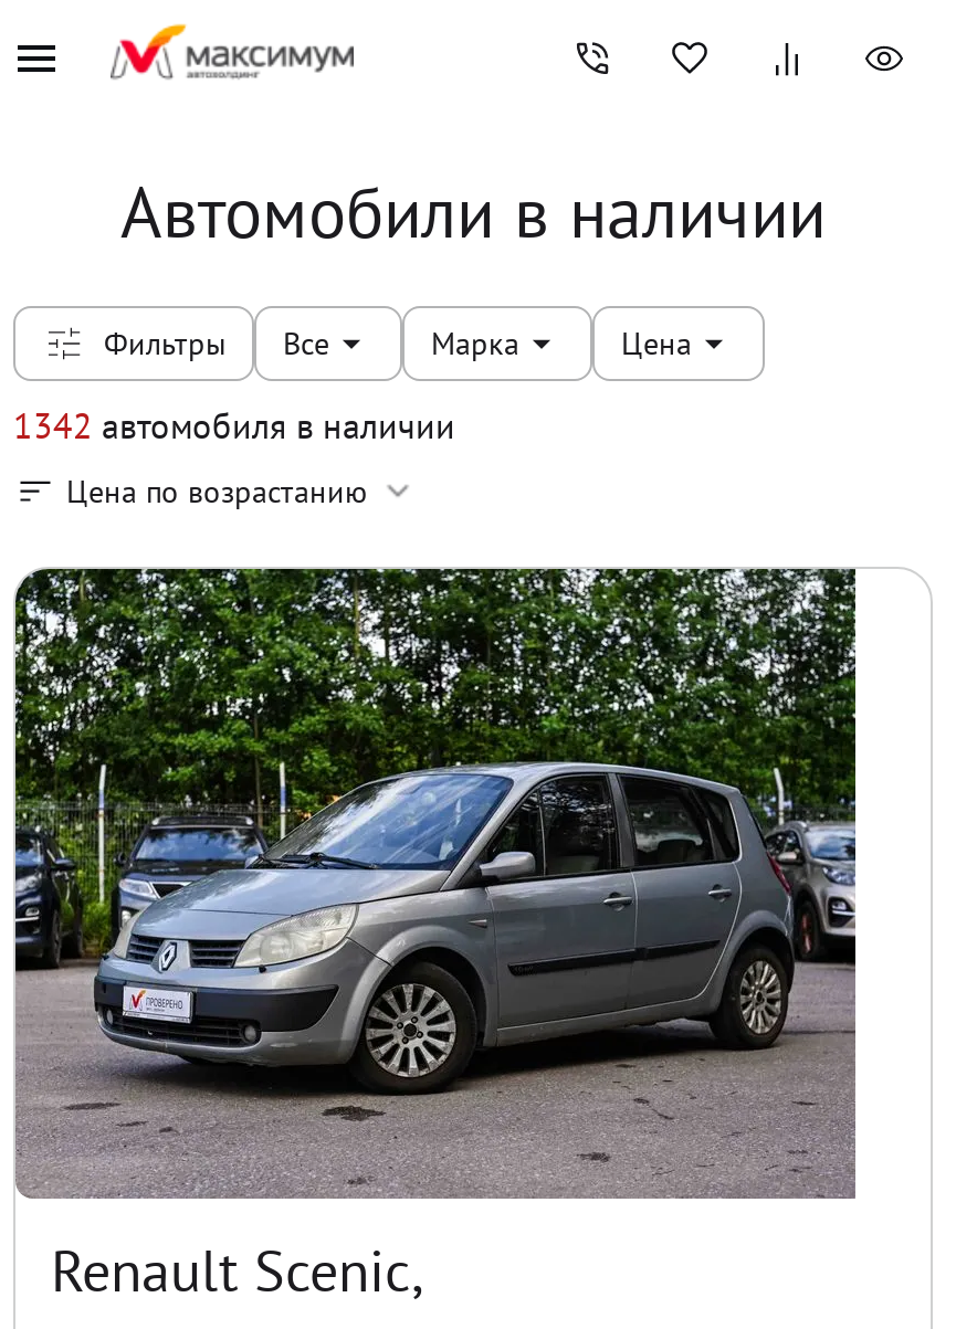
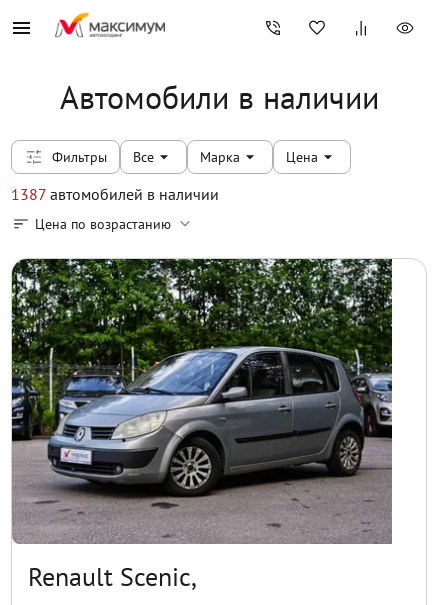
[13,403,455,447] 1342 автомобиля в наличии -> [11,184,219,204] 1387 автомобилей в наличии

